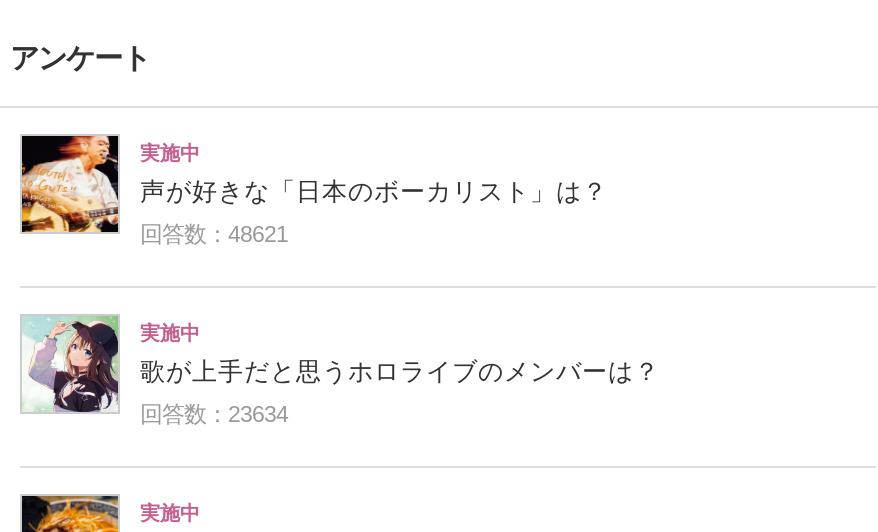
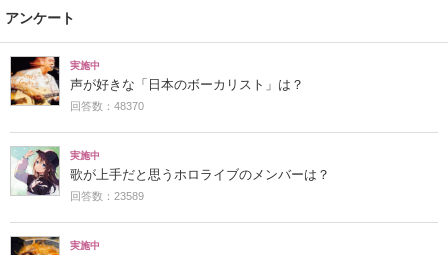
[140,222,288,246] 回答数：48621 -> [70,100,144,112] 回答数：48370
[140,402,288,426] 回答数：23634 -> [70,190,144,202] 回答数：23589

